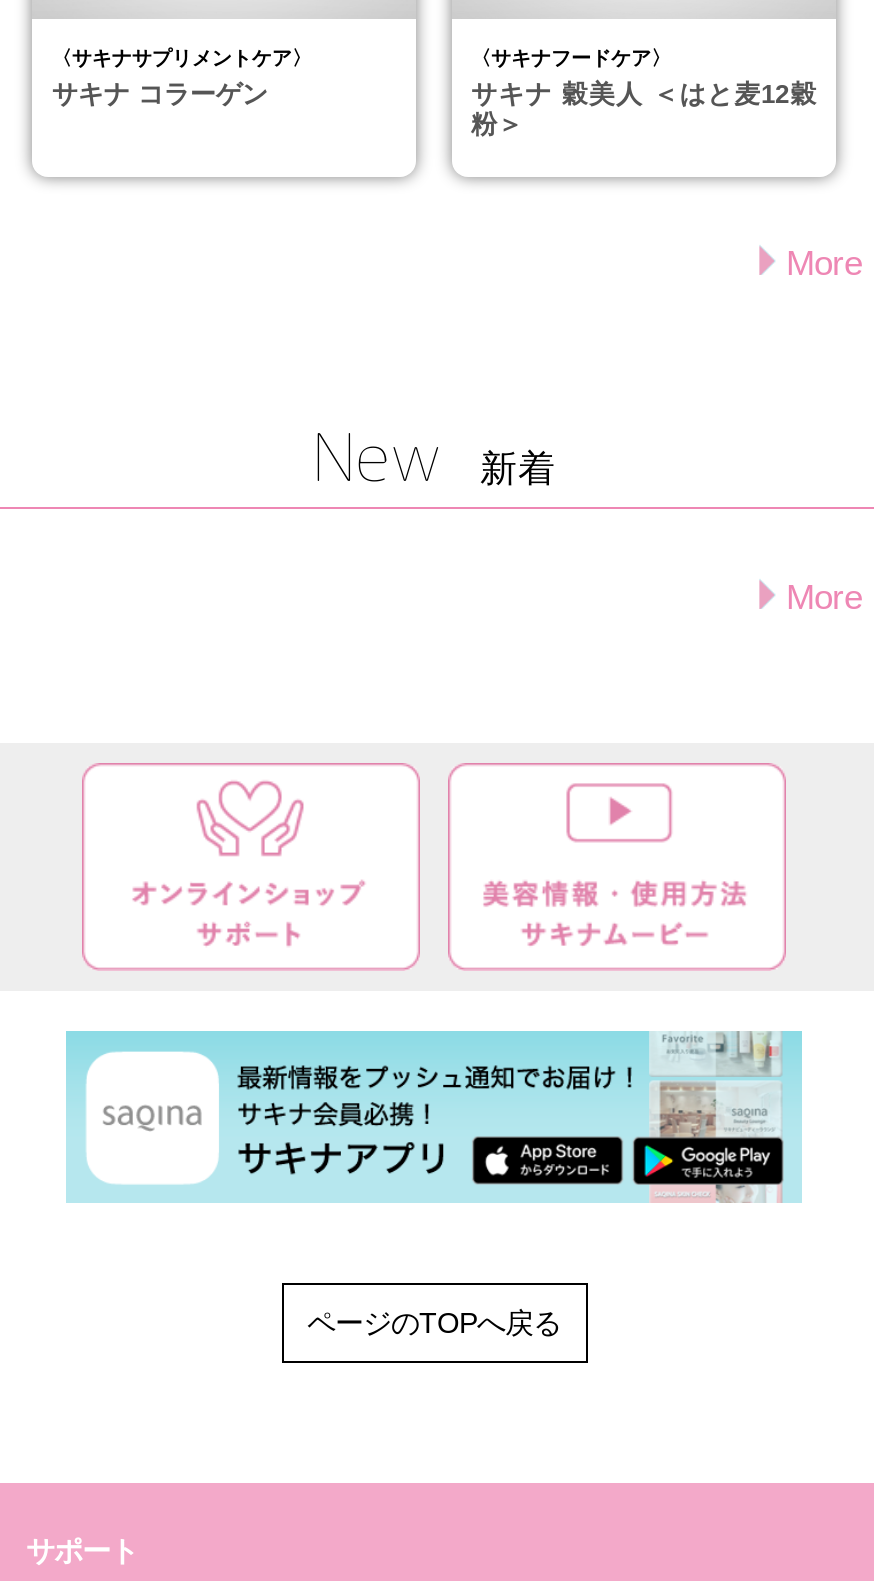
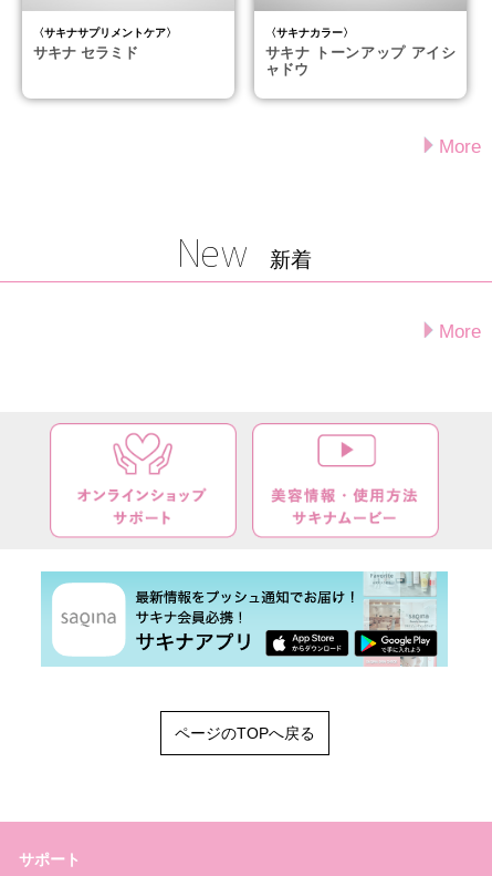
[471,47,816,139] 〈サキナフードケア〉 | サキナ 穀美人 ＜はと麦12穀 | 粉＞ -> [265,27,456,78] 〈サキナカラー〉 | サキナ トーンアップ アイシ | ャドウ
[52,79,268,109] サキナ コラーゲン -> [33,45,138,61] サキナ セラミド

